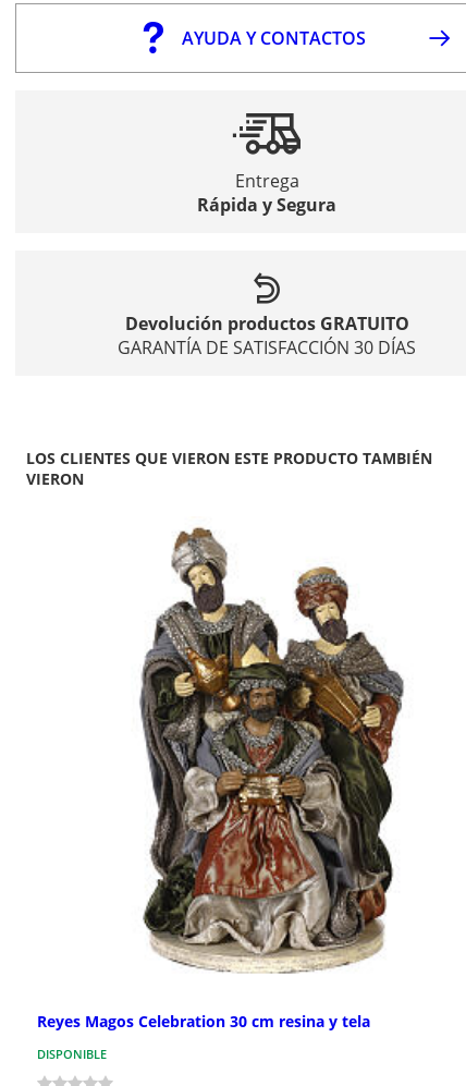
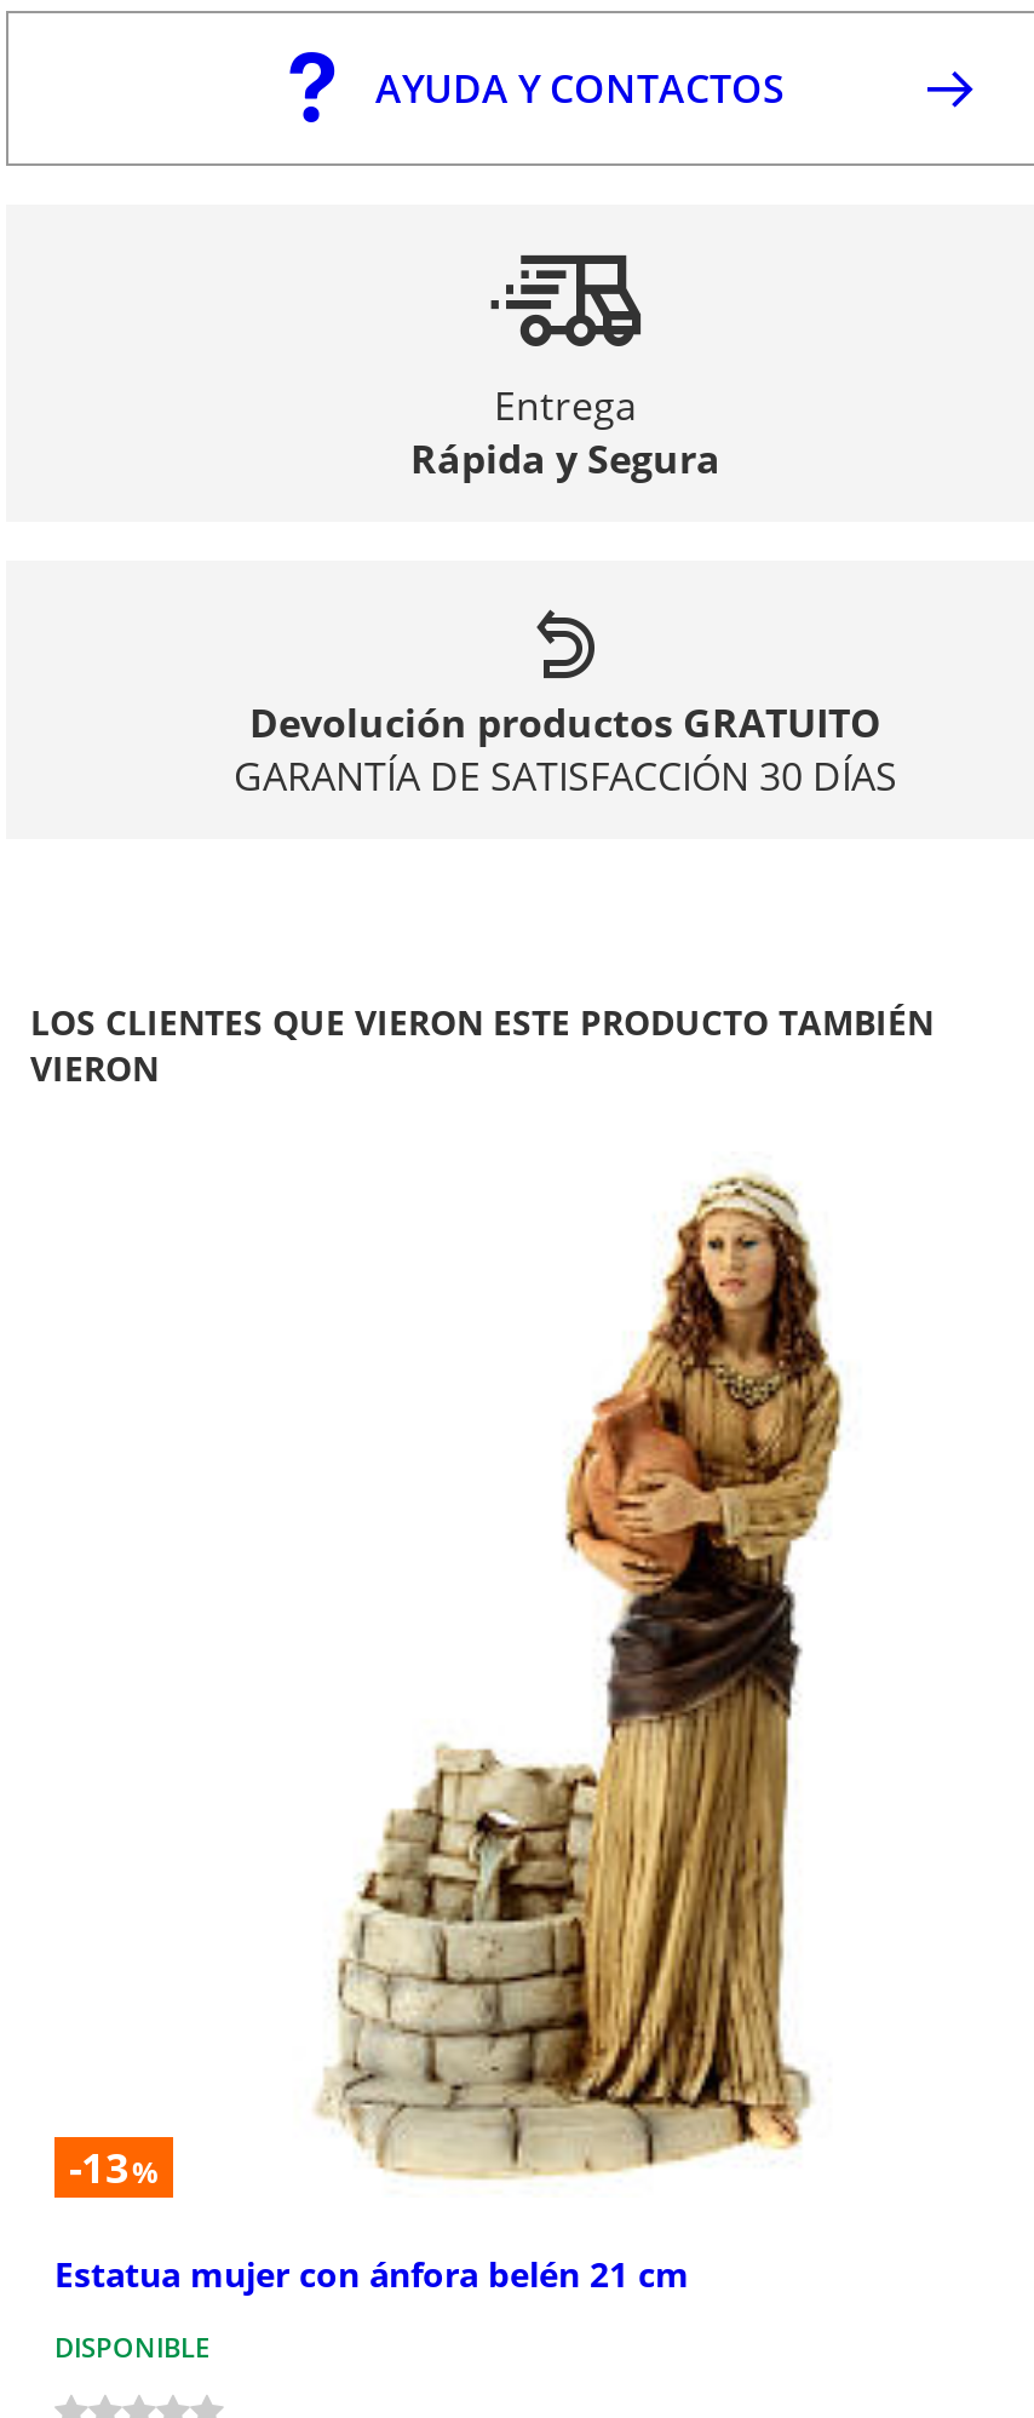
[37,526,405,1031] [image] | Reyes Magos Celebration 30 cm resina y tela -> [54,1171,871,2296] [image] | -13% | Estatua mujer con ánfora belén 21 cm

